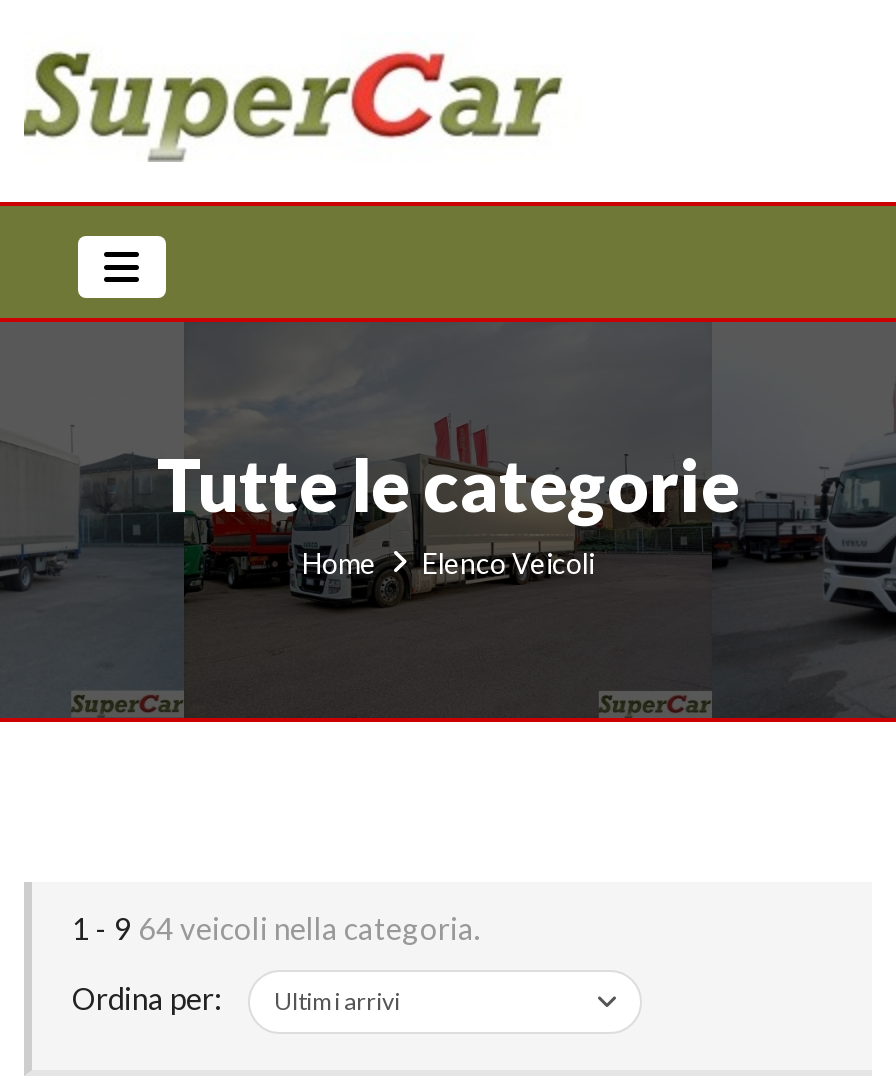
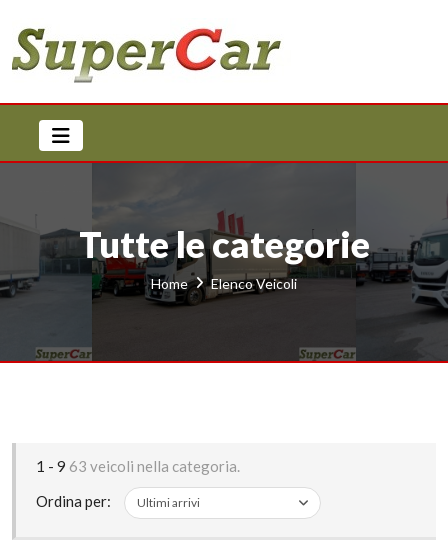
[72,910,480,946] 1 - 9 64 veicoli nella categoria. -> [36,457,240,475] 1 - 9 63 veicoli nella categoria.

